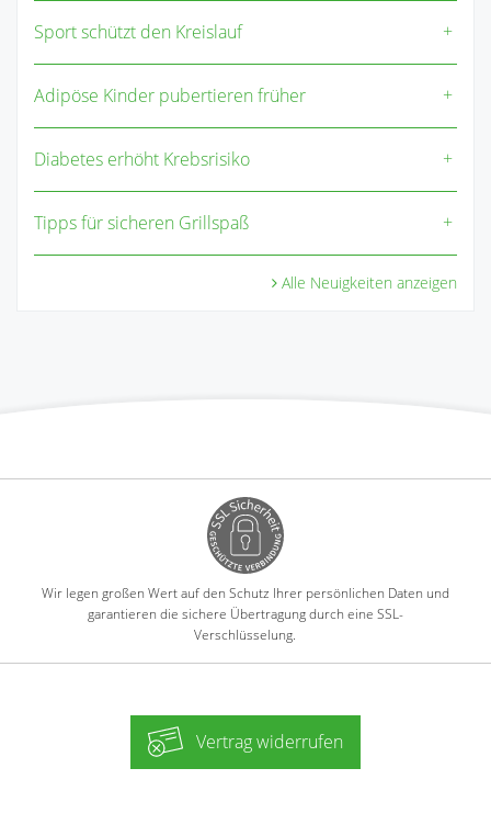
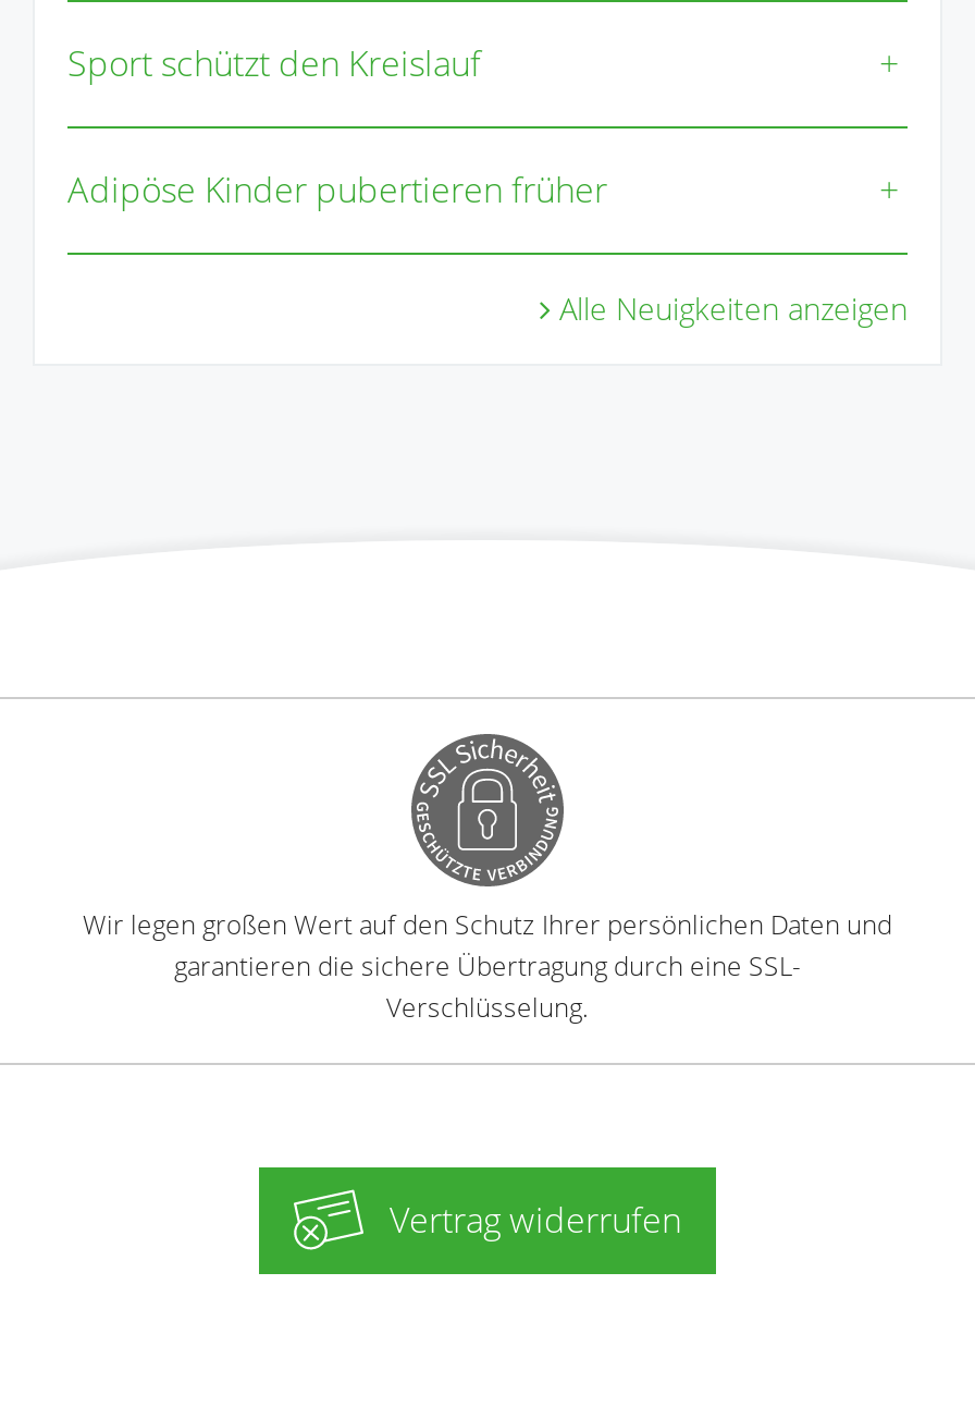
[34,147,250,235] Diabetes erhöht Krebsrisiko | Tipps für sicheren Grillspaß -> none

